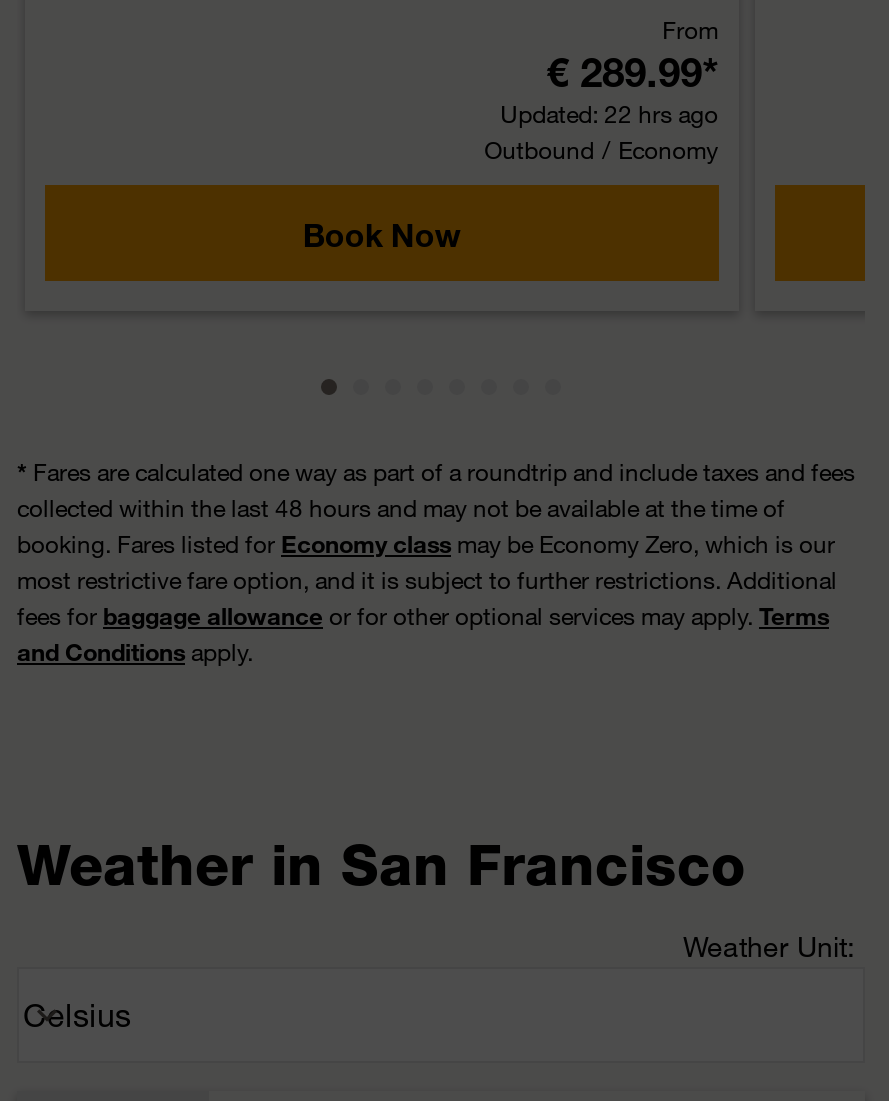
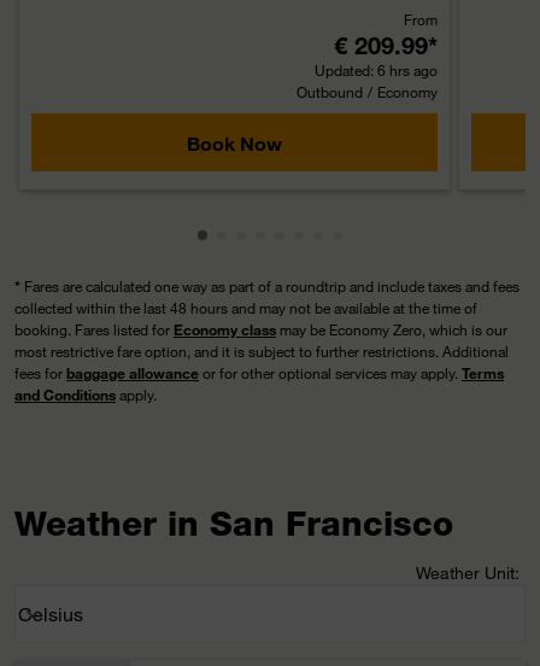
[546,49,718,95] € 289.99* -> [333,31,437,59] € 209.99*
[500,99,718,129] Updated: 22 hrs ago -> [314,62,437,80] Updated: 6 hrs ago

